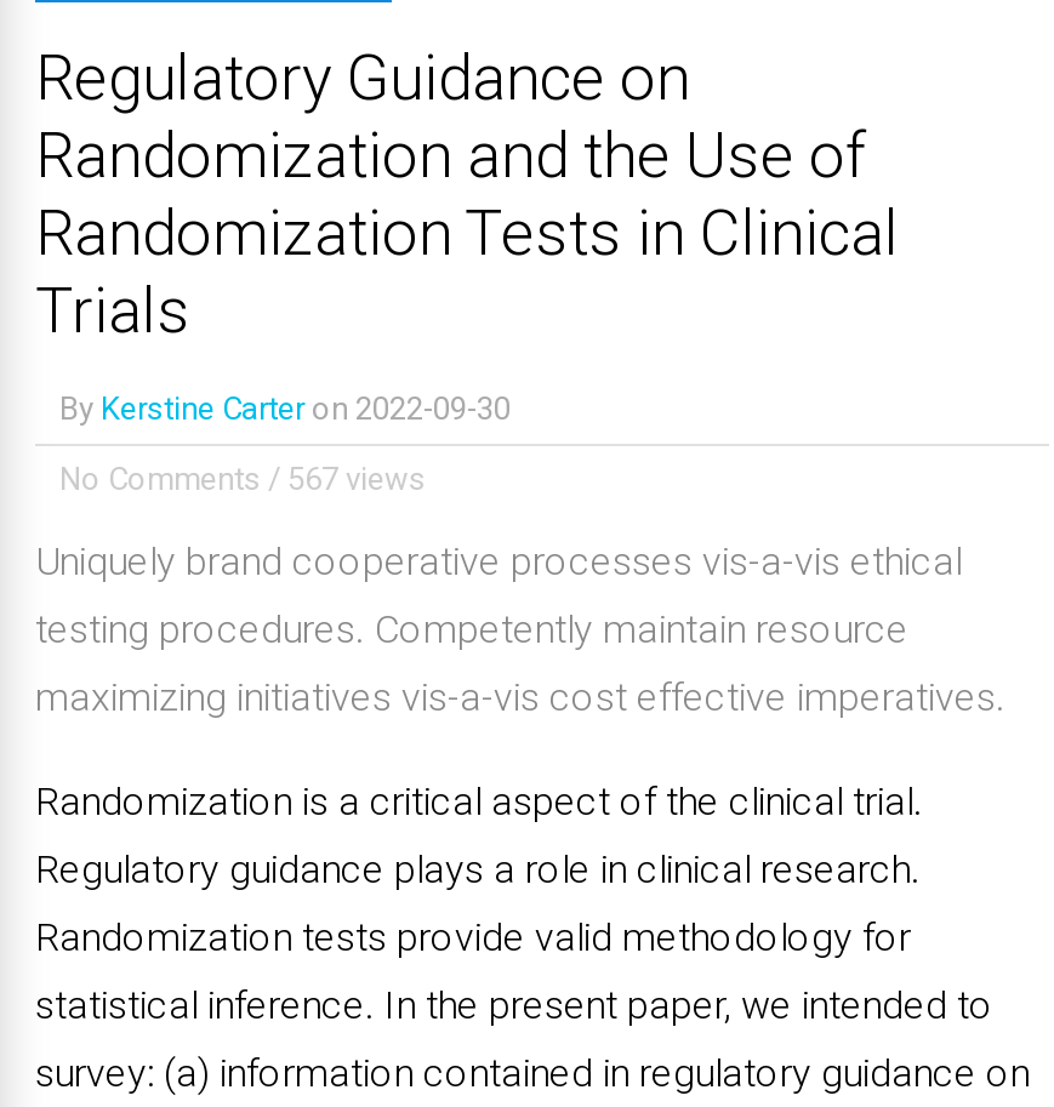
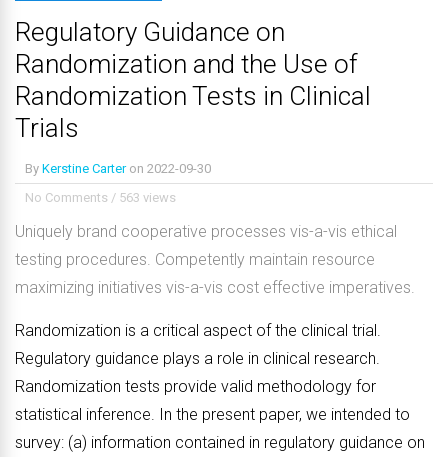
[59,461,426,497] No Comments / 567 views -> [25,190,176,205] No Comments / 563 views

